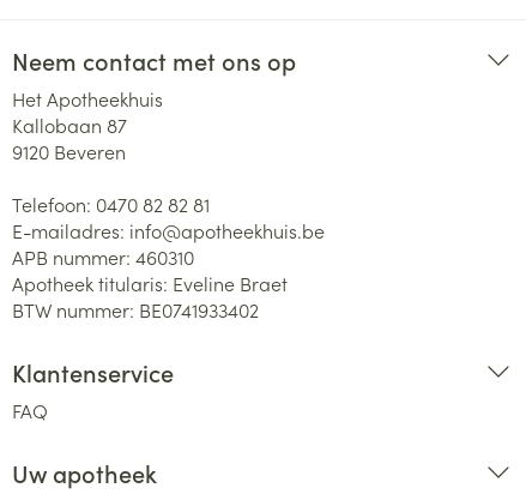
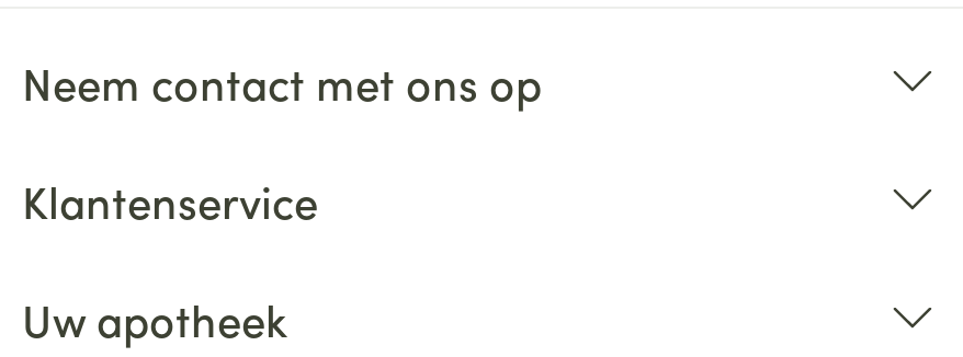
[12,85,325,323] Het Apotheekhuis | Kallobaan 87 | 9120 Beveren | Telefoon: 0470 82 82 81 | E-mailadres: info@apotheekhuis.be | APB nummer: 460310 | Apotheek titularis: Eveline Braet | BTW nummer: BE0741933402 -> none
[12,397,48,423] FAQ -> none

